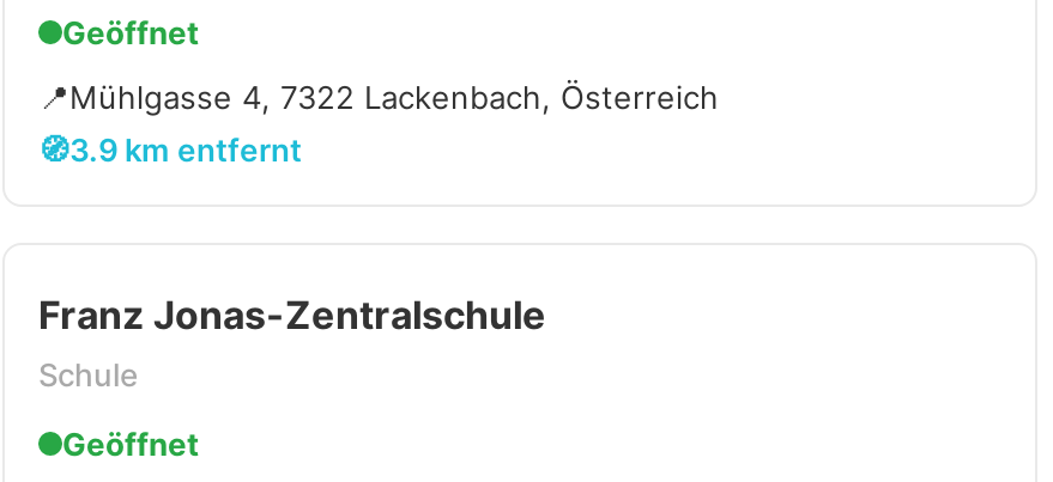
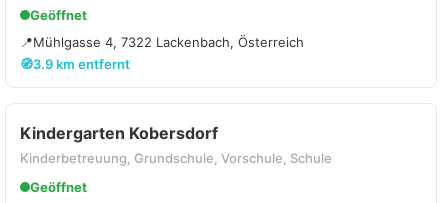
[38,291,546,393] Franz Jonas-Zentralschule | Schule -> [20,123,332,166] Kindergarten Kobersdorf | Kinderbetreuung, Grundschule, Vorschule, Schule

